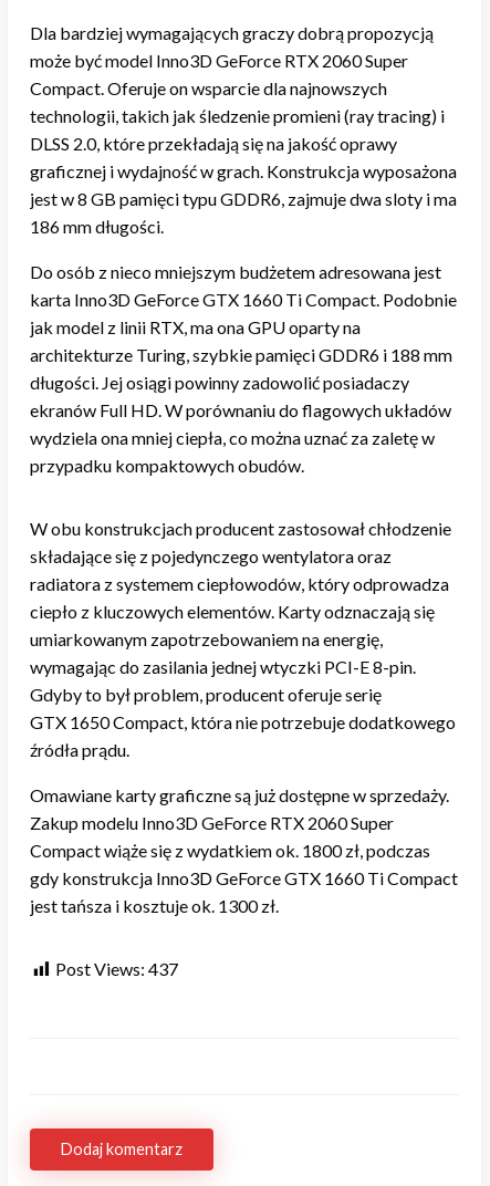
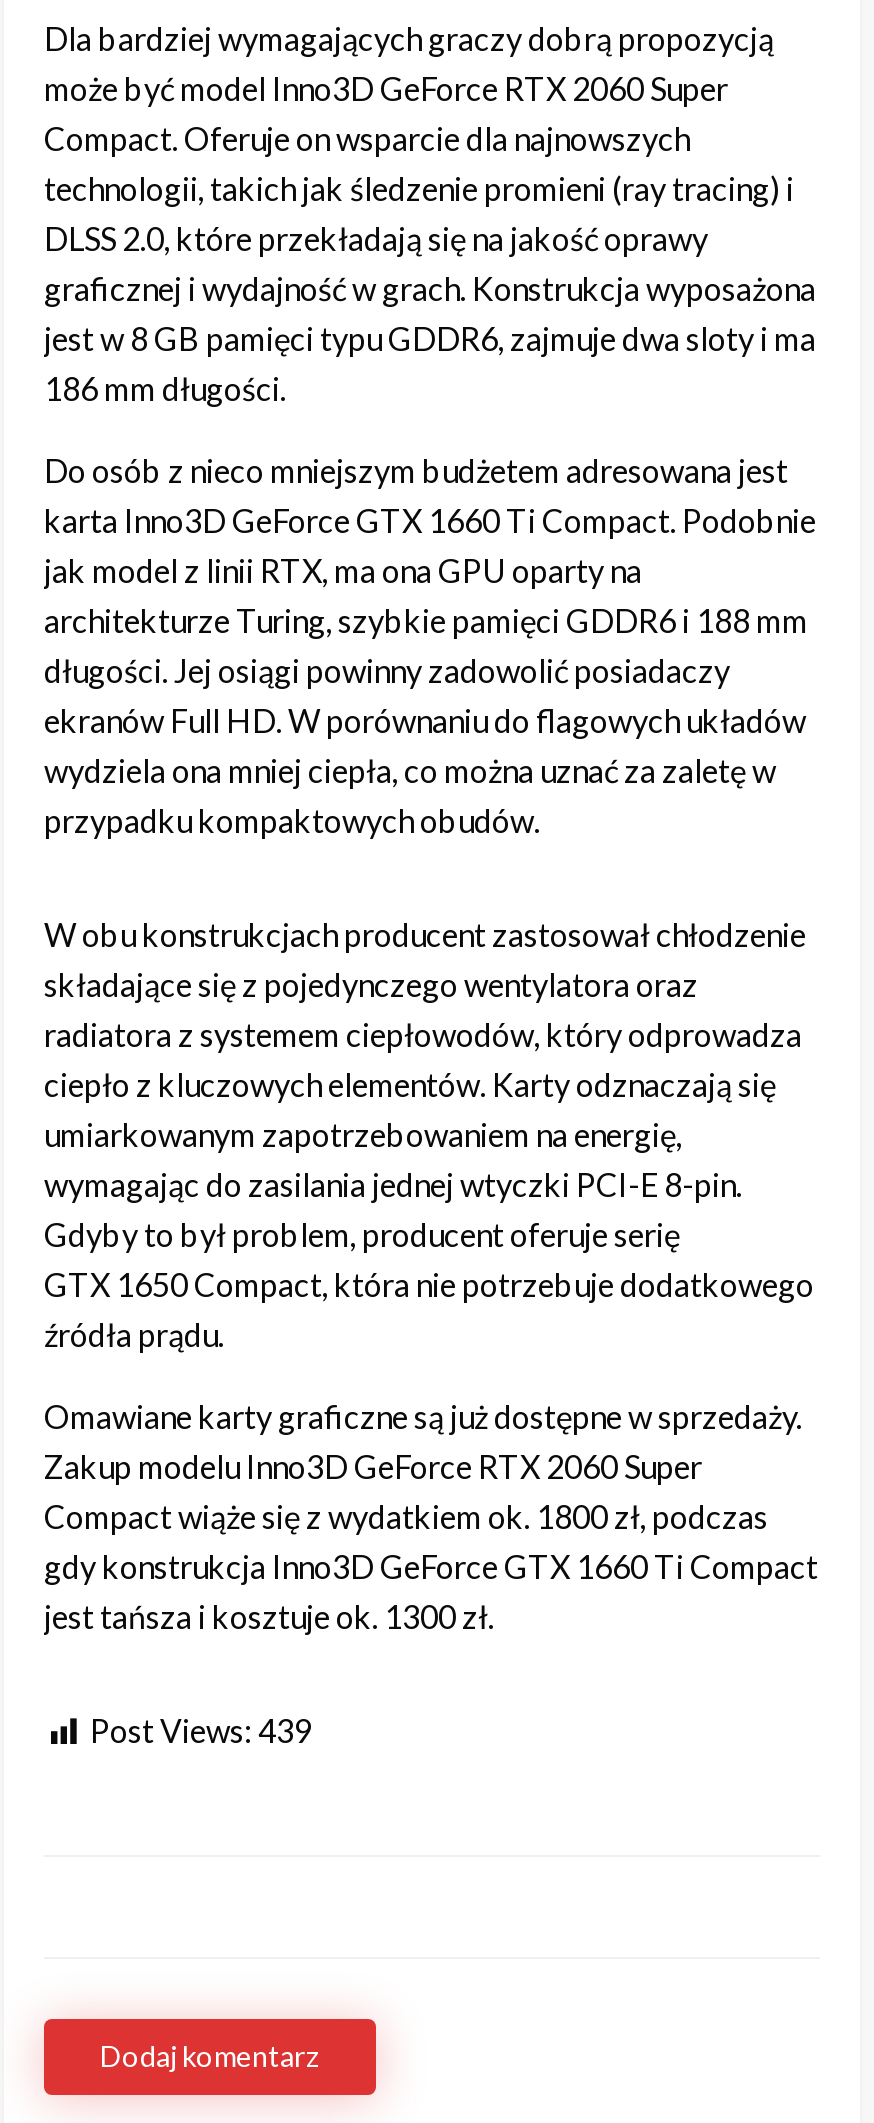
[55,958,178,979] Post Views: 437 -> [90,1711,312,1749] Post Views: 439

